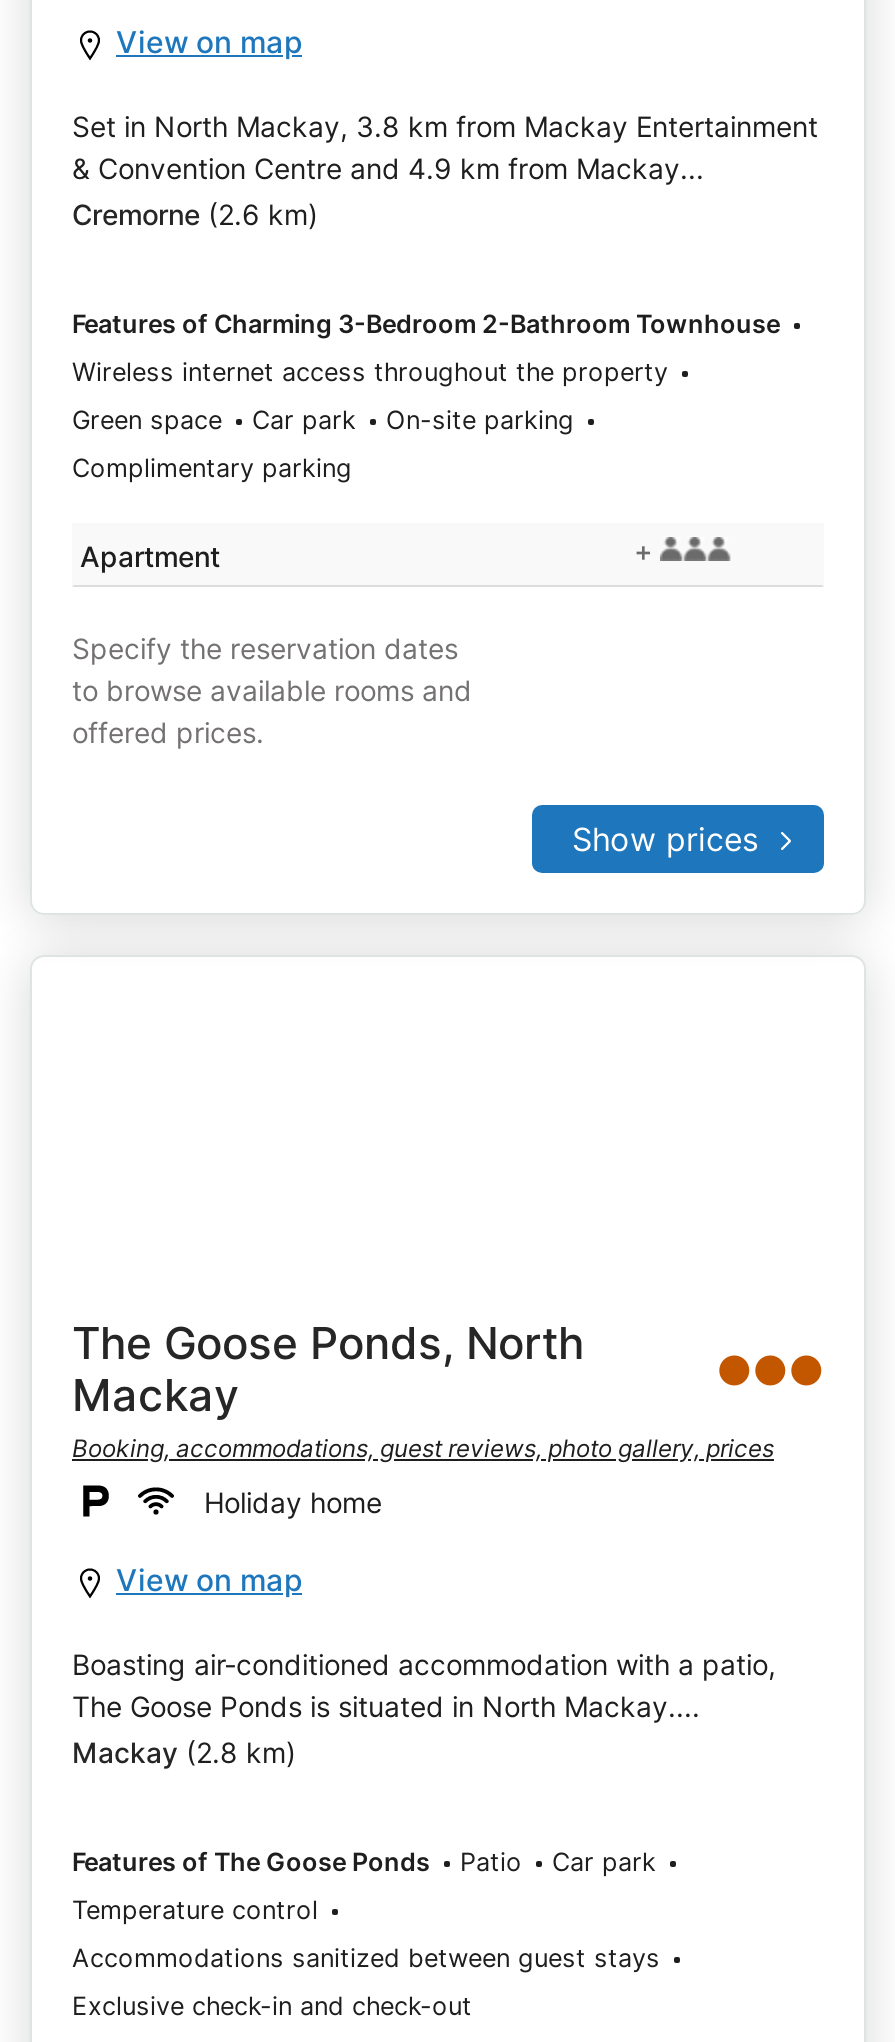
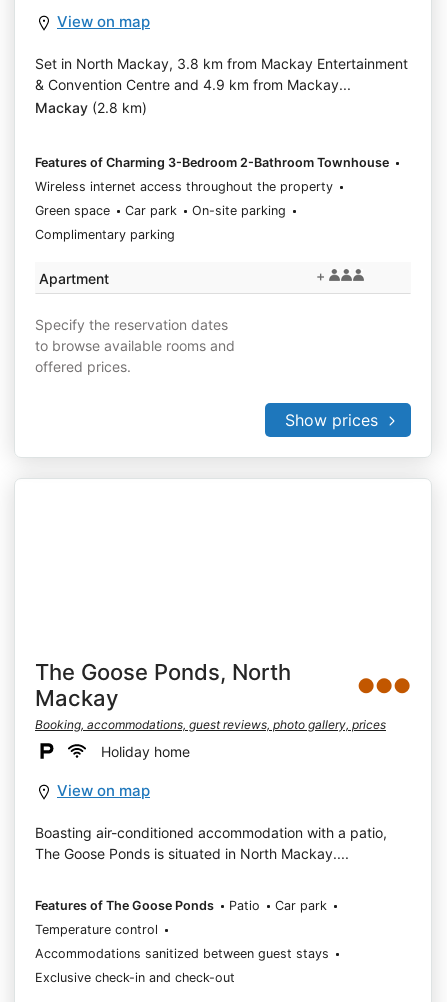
[72,196,318,230] Cremorne (2.6 km) -> [35,98,147,115] Mackay (2.8 km)
[72,1734,296,1768] Mackay (2.8 km) -> none

